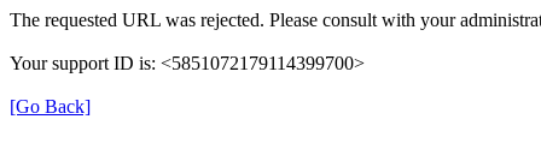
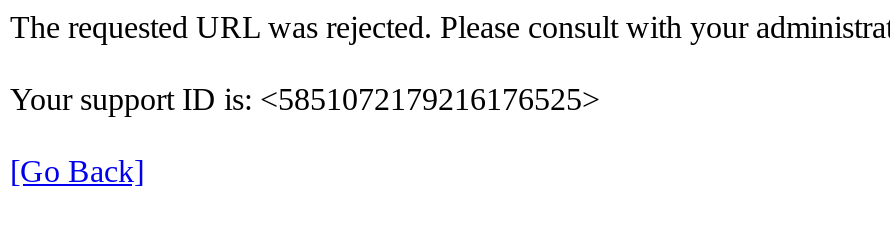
[10,53,365,73] Your support ID is: <5851072179114399700> -> [10,82,600,116] Your support ID is: <5851072179216176525>

